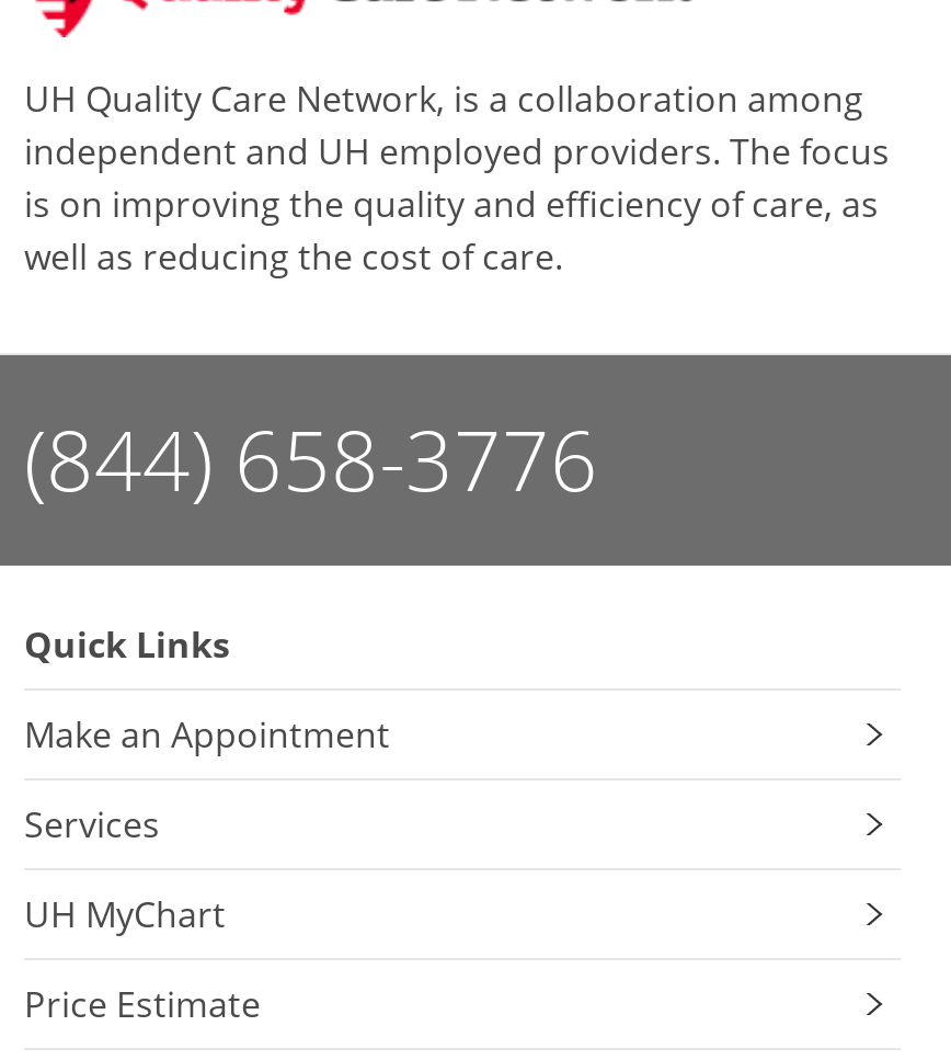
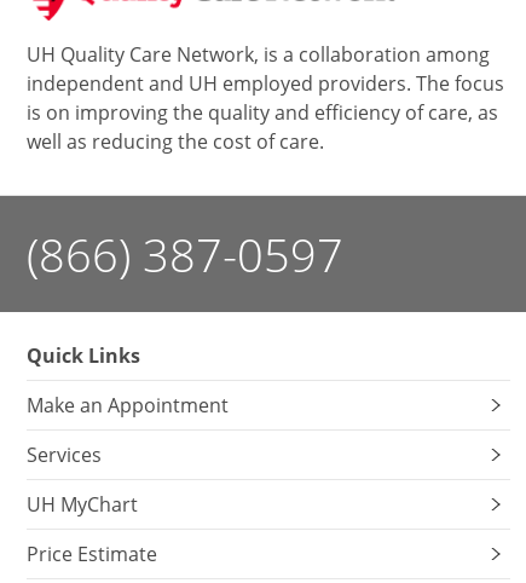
[24,404,598,516] (844) 658-3776 -> [27,224,343,284] (866) 387-0597

